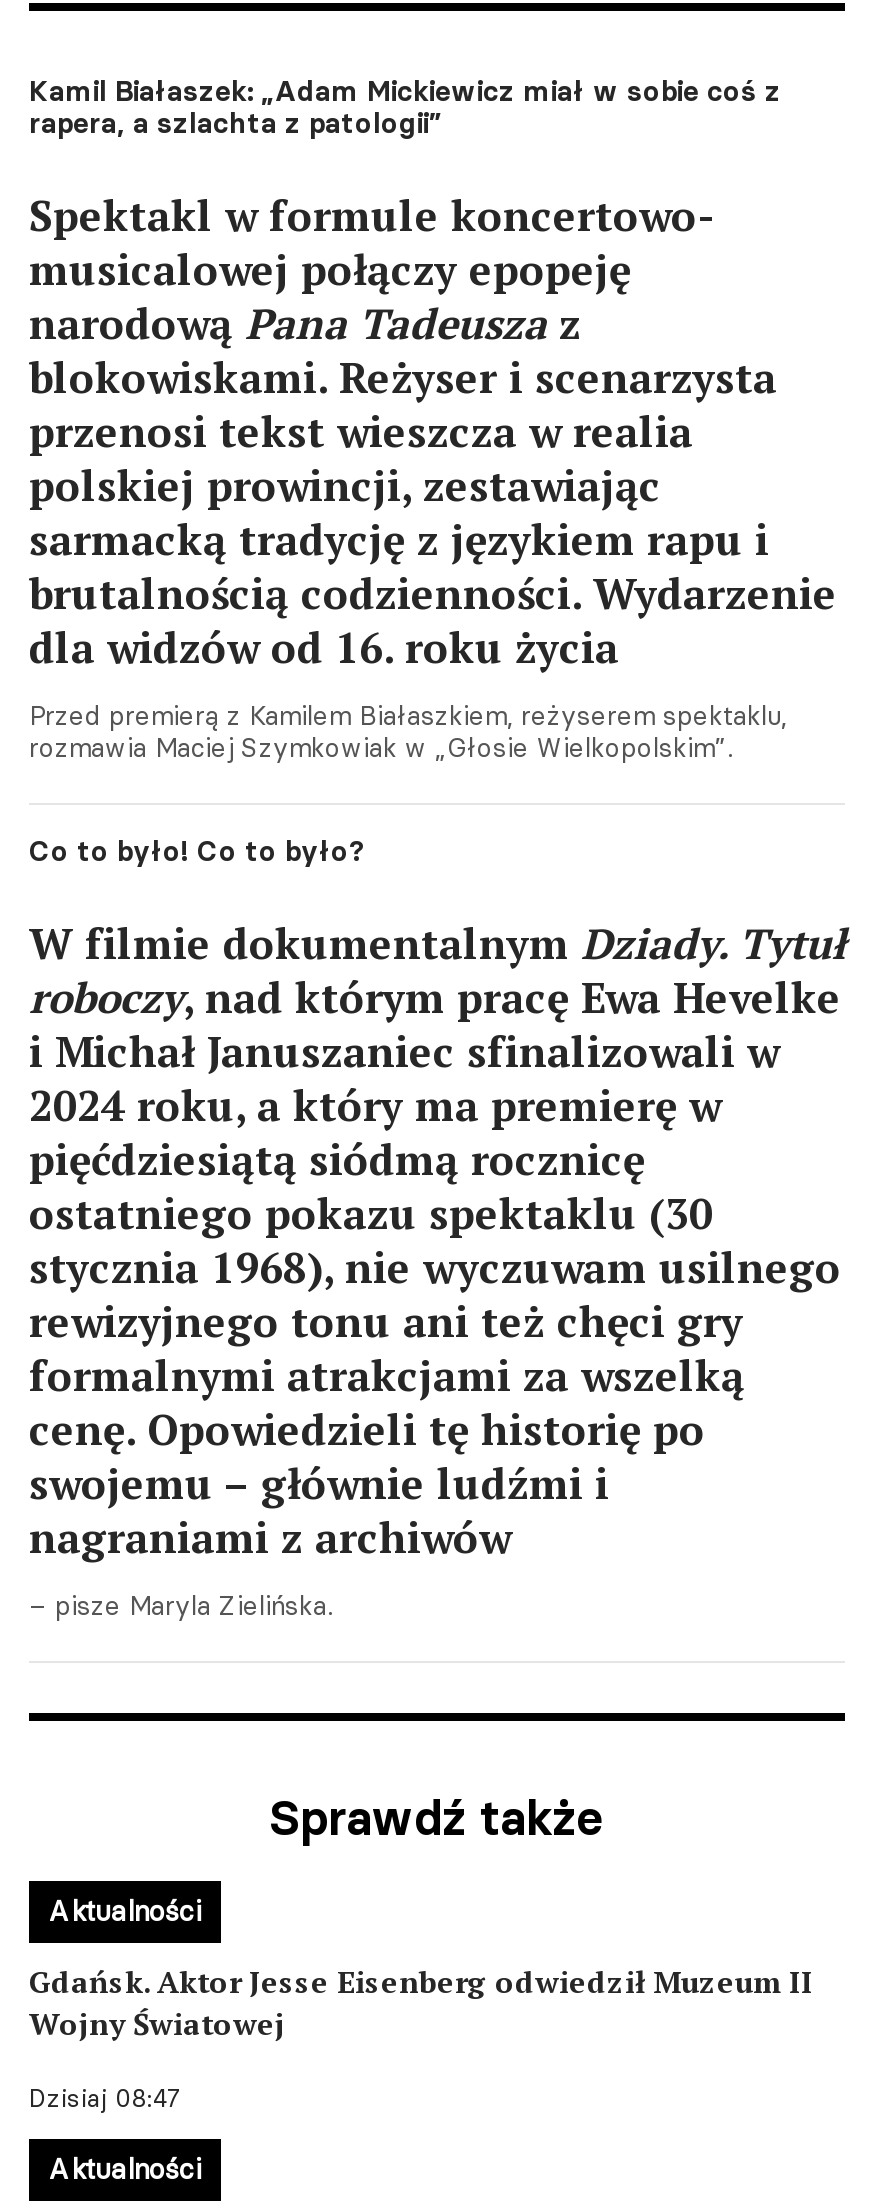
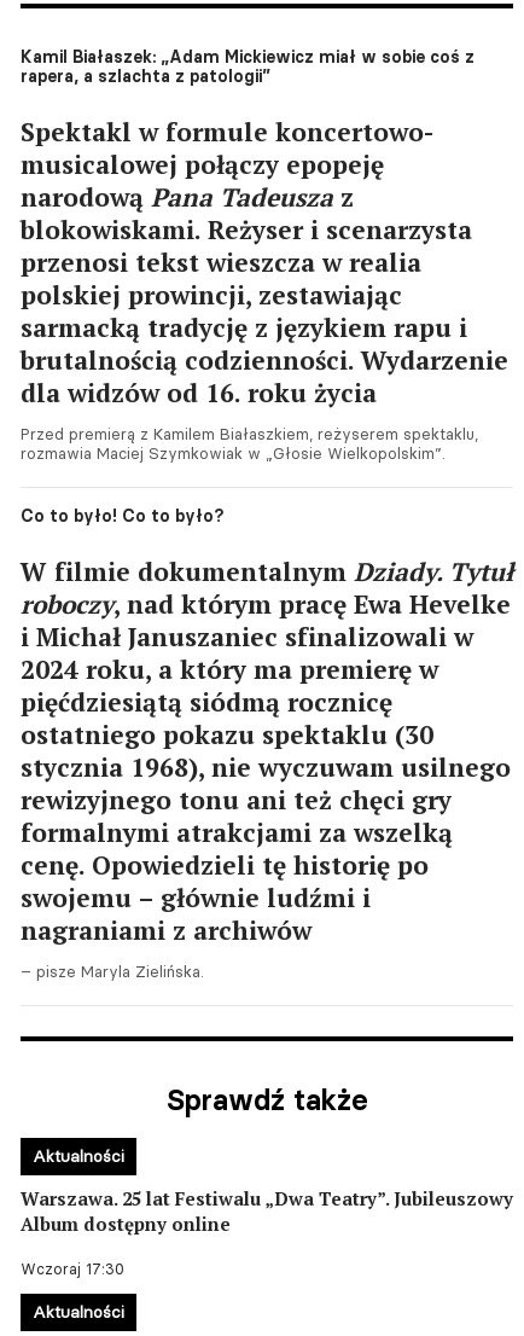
[29,1961,813,2043] Gdańsk. Aktor Jesse Eisenberg odwiedził Muzeum II | Wojny Światowej -> [21,1186,513,1236] Warszawa. 25 lat Festiwalu „Dwa Teatry”. Jubileuszowy | Album dostępny online
[29,2083,183,2113] Dzisiaj 08:47 -> [21,1260,124,1278] Wczoraj 17:30

